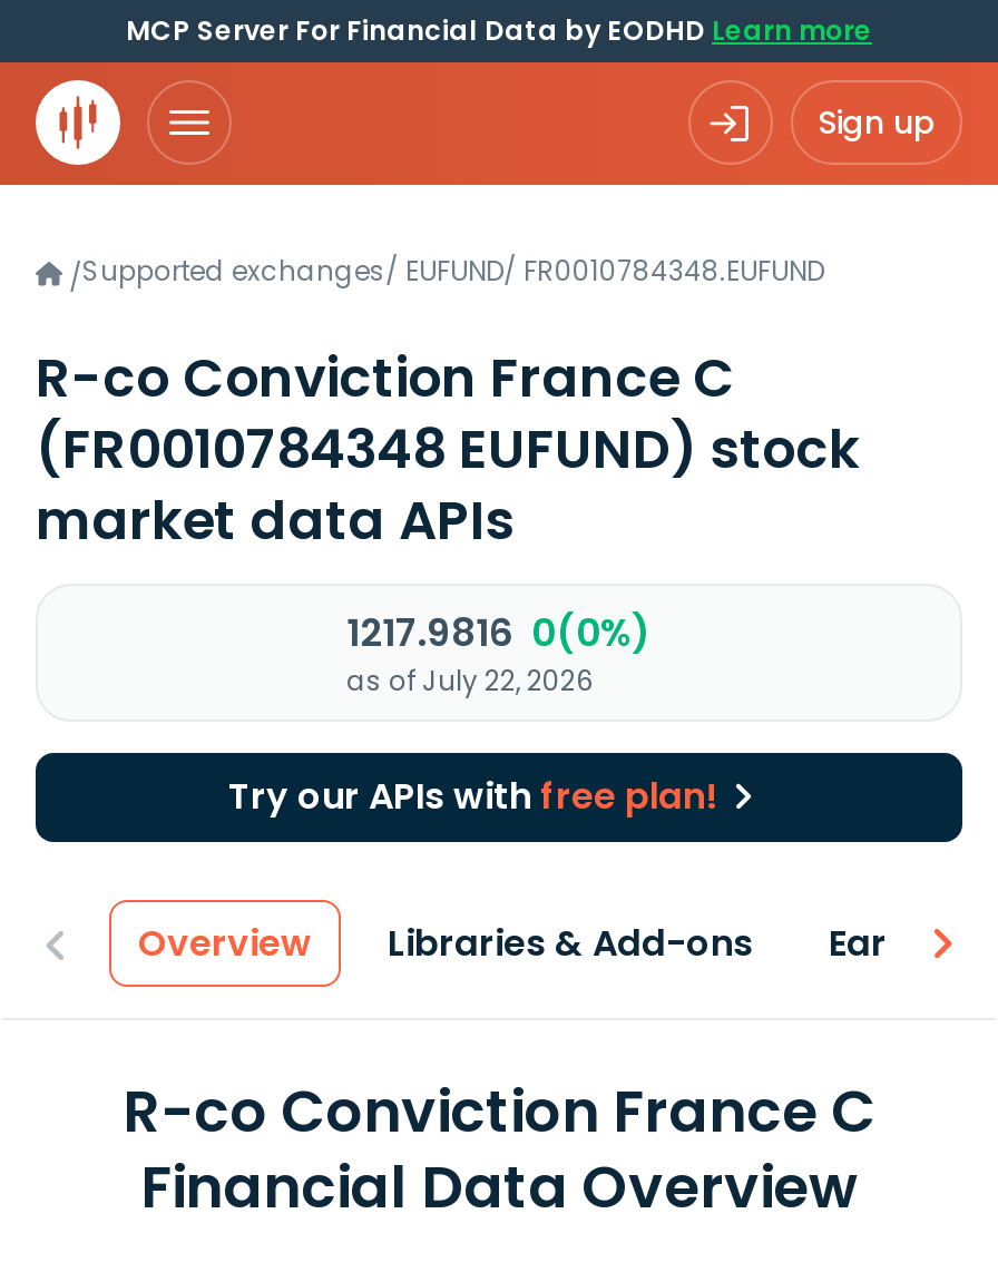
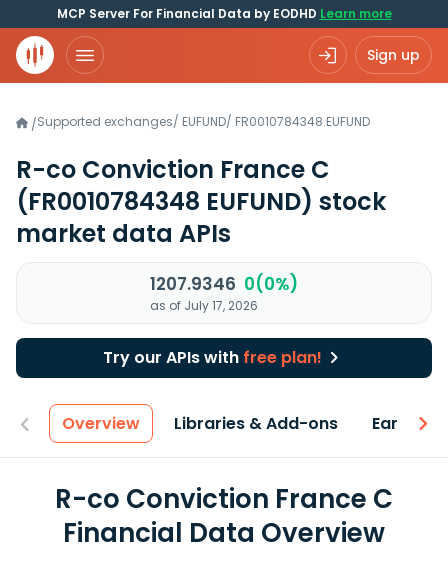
[346,606,652,659] 1217.9816 0(0%) -> [150,272,298,296] 1207.9346 0(0%)
[346,662,594,699] as of July 22, 2026 -> [150,297,258,314] as of July 17, 2026

